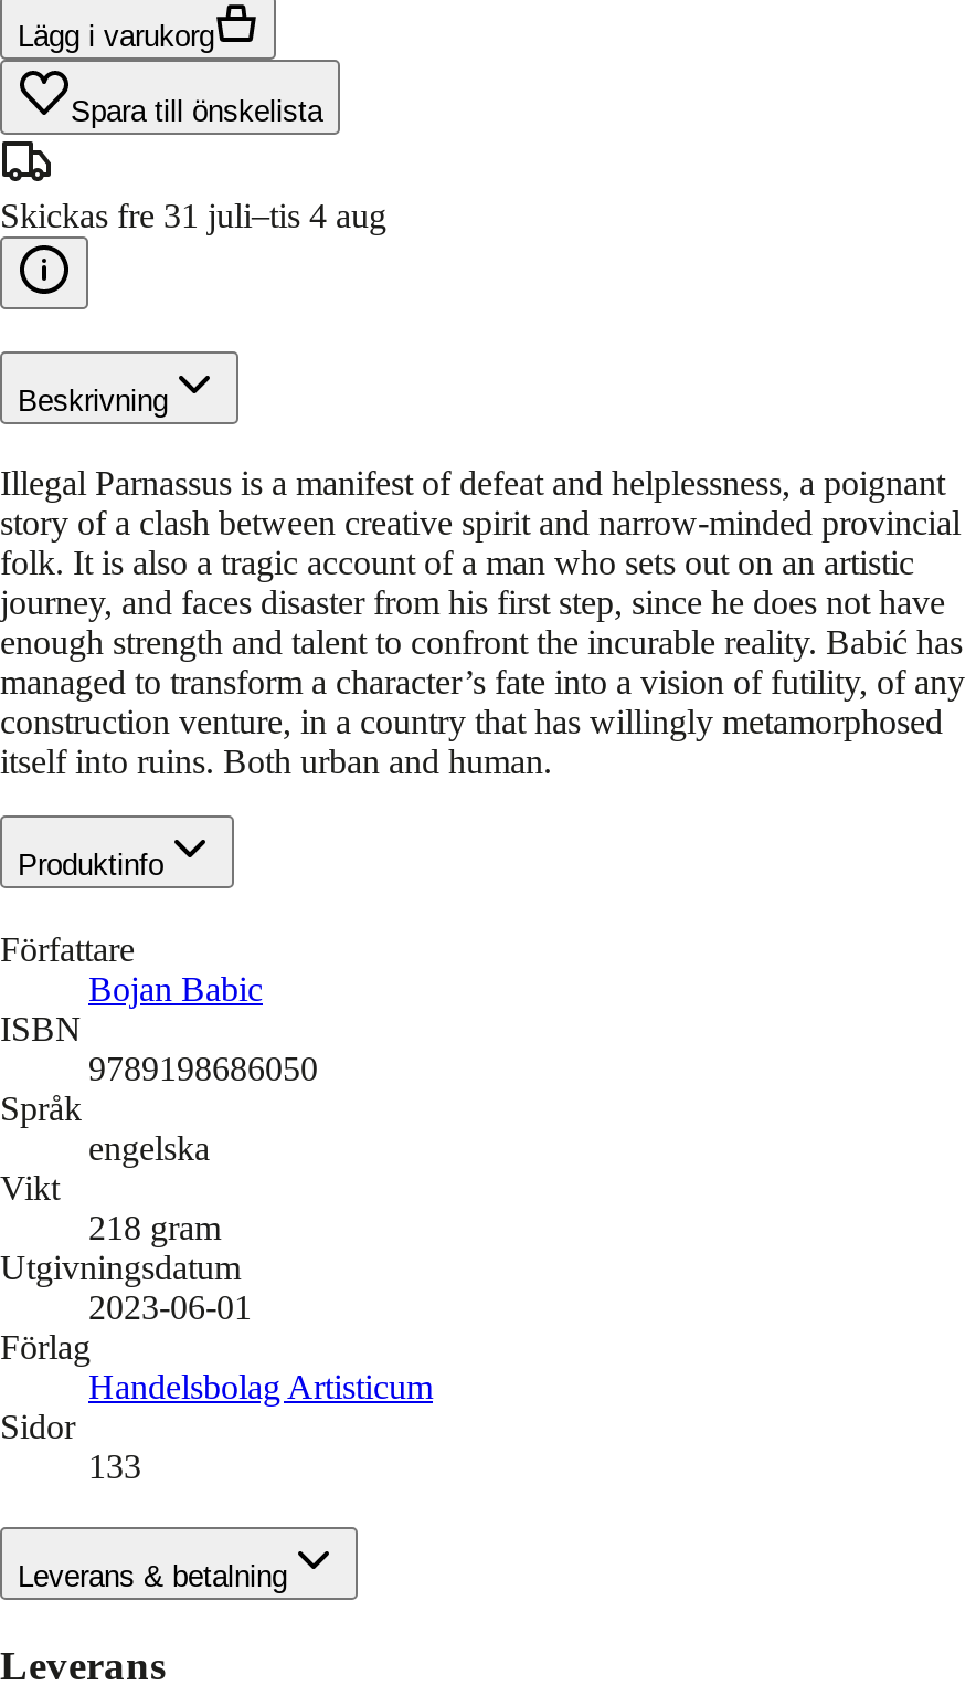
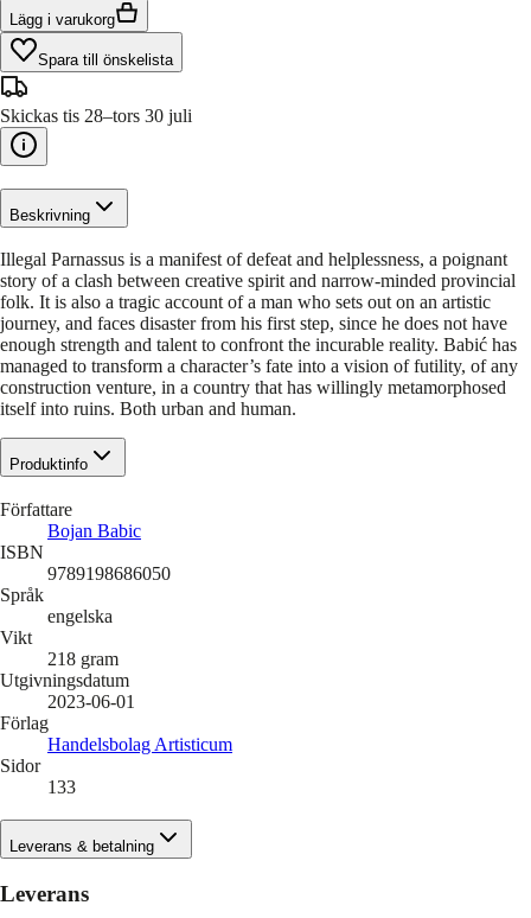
[0,196,386,234] Skickas fre 31 juli–tis 4 aug -> [0,105,192,126] Skickas tis 28–tors 30 juli

